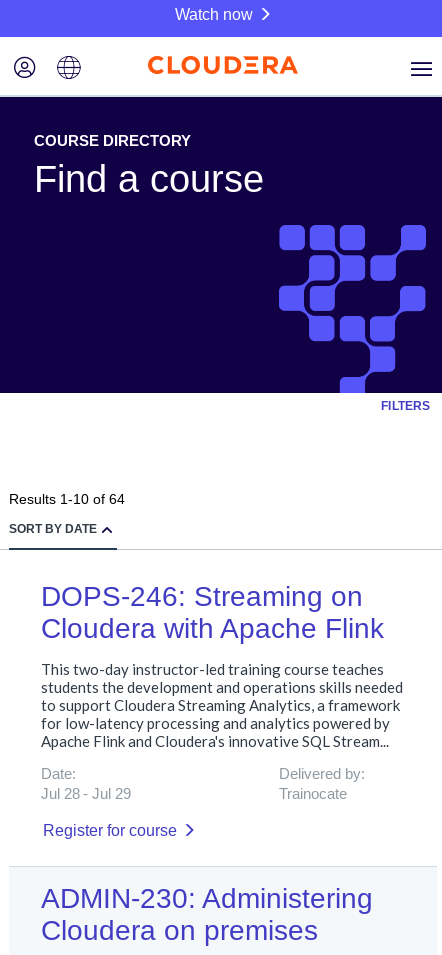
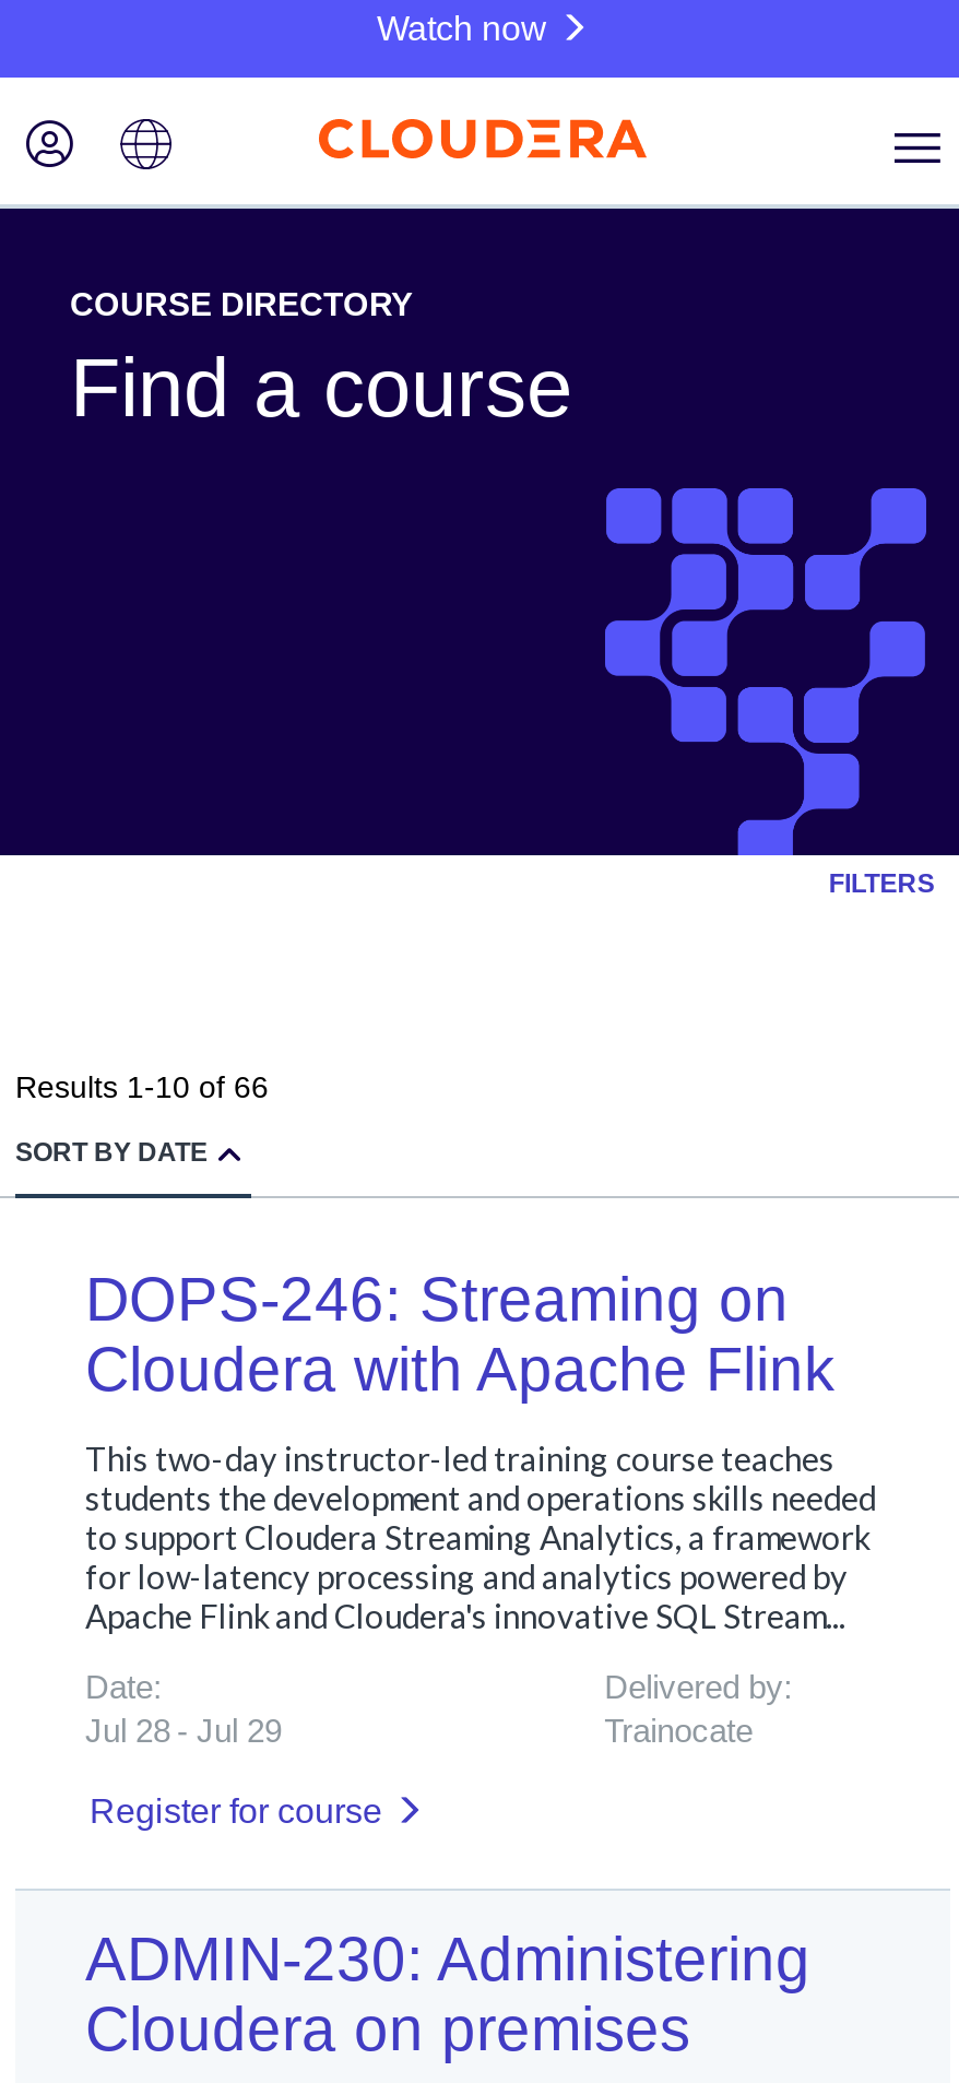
[9,491,125,507] Results 1-10 of 64 -> [15,1069,269,1104] Results 1-10 of 66

